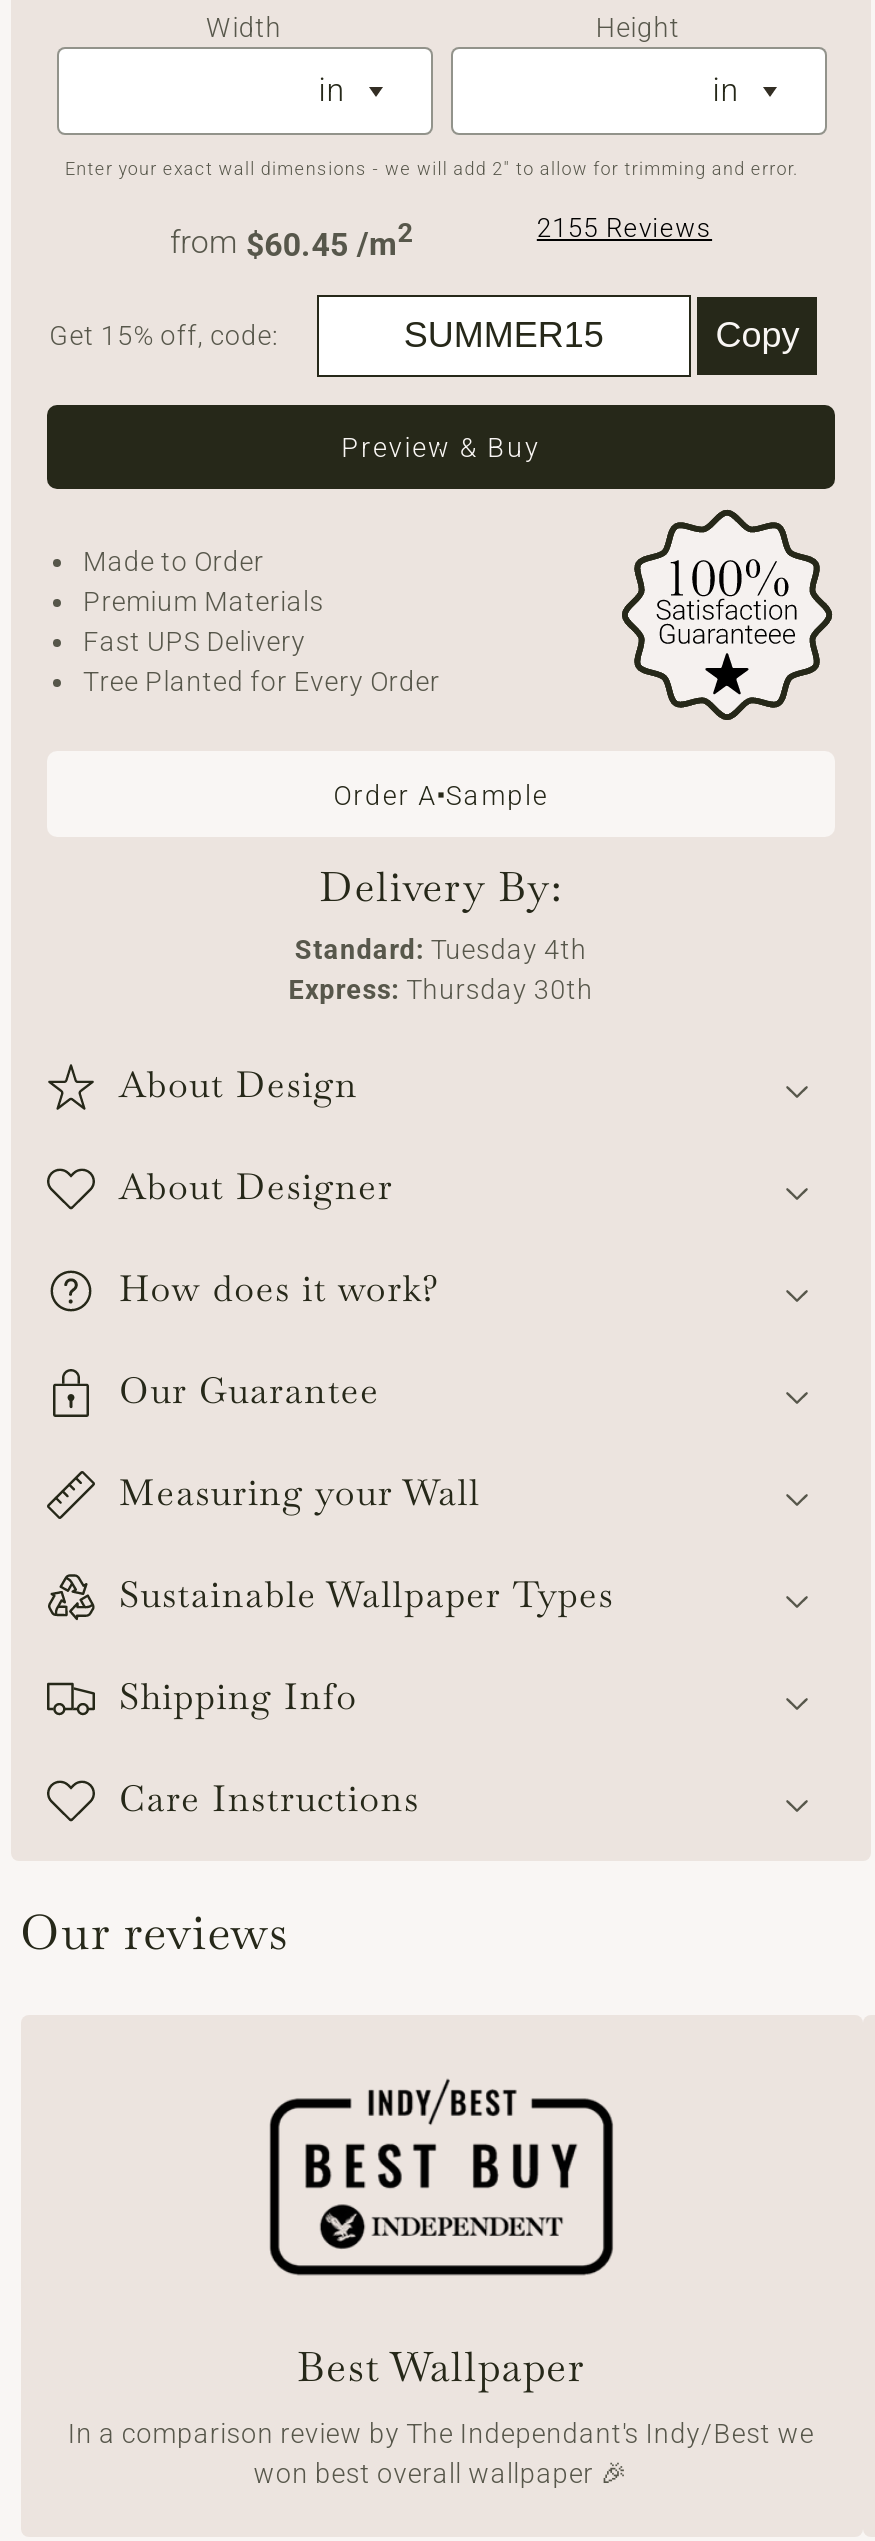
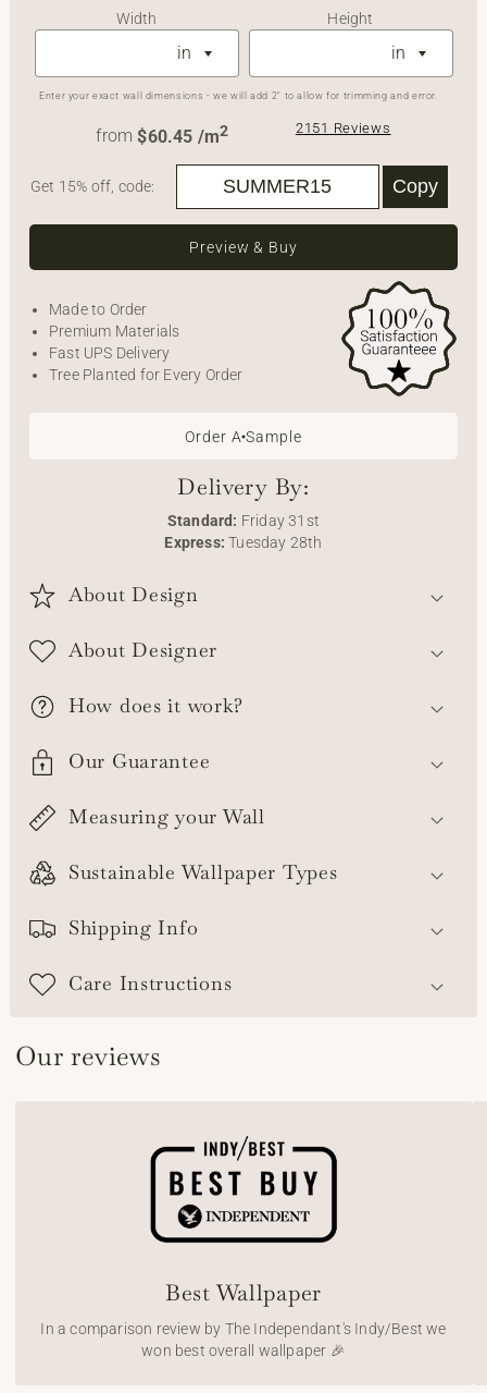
[537,212,712,242] 2155 Reviews -> [296,119,391,136] 2151 Reviews
[295,934,587,966] Standard: Tuesday 4th -> [167,512,320,530] Standard: Friday 31st
[289,974,593,1006] Express: Thursday 30th -> [165,534,322,552] Express: Tuesday 28th

